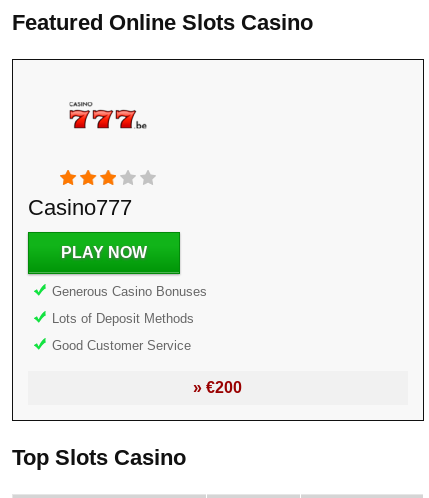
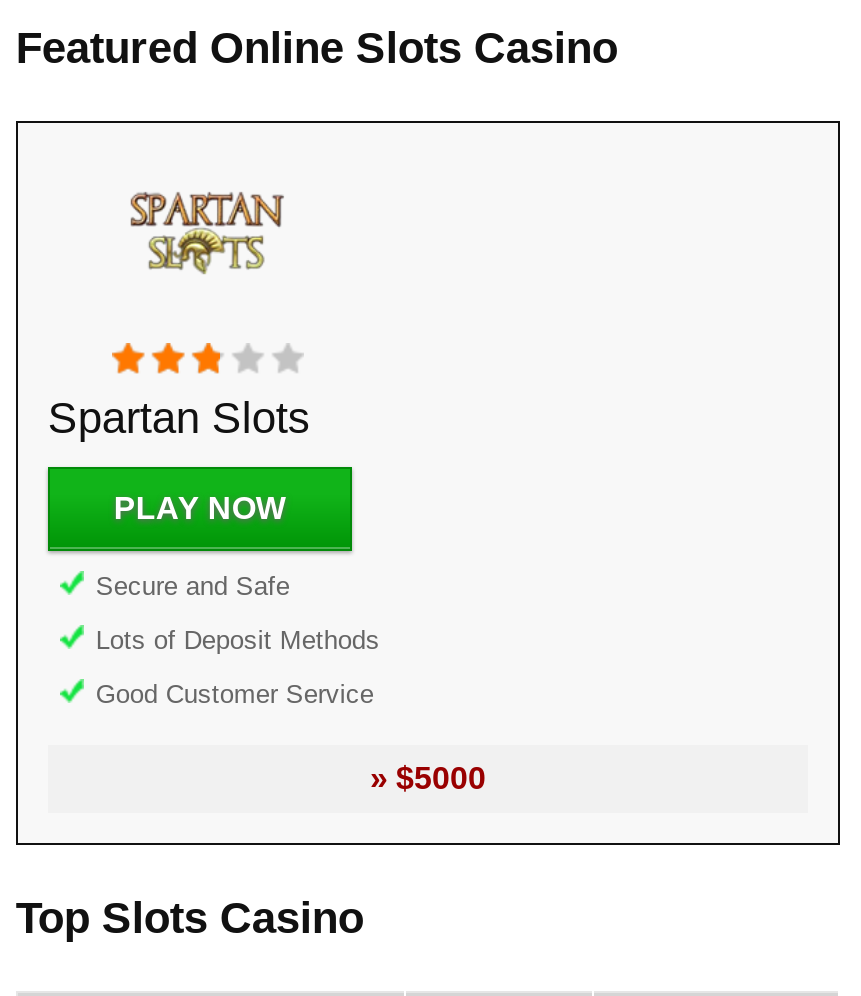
[69,95,147,135] [image] -> [130,191,284,275] [image]
[28,195,132,220] Casino777 -> [48,393,310,443] Spartan Slots
[52,284,207,299] Generous Casino Bonuses -> [96,571,290,601] Secure and Safe
[193,379,242,396] » €200 -> [370,761,486,795] » $5000

